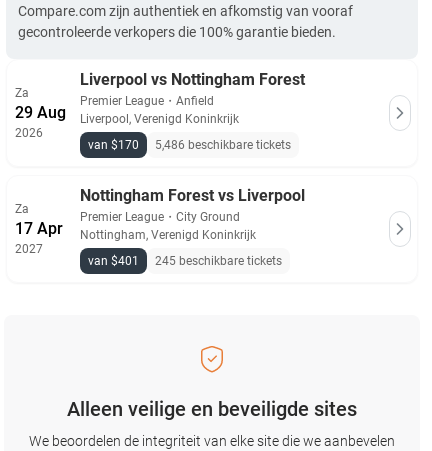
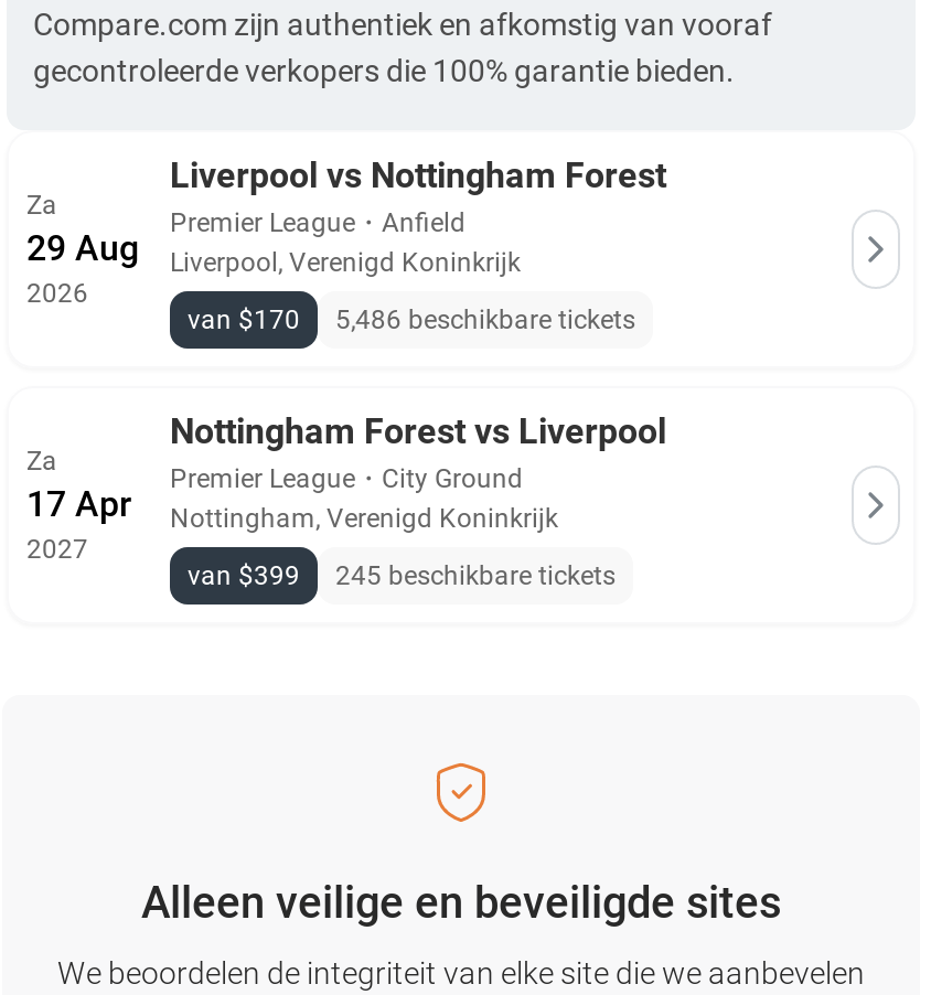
[88,254,282,268] van $401 245 beschikbare tickets -> [188,560,616,591] van $399 245 beschikbare tickets

